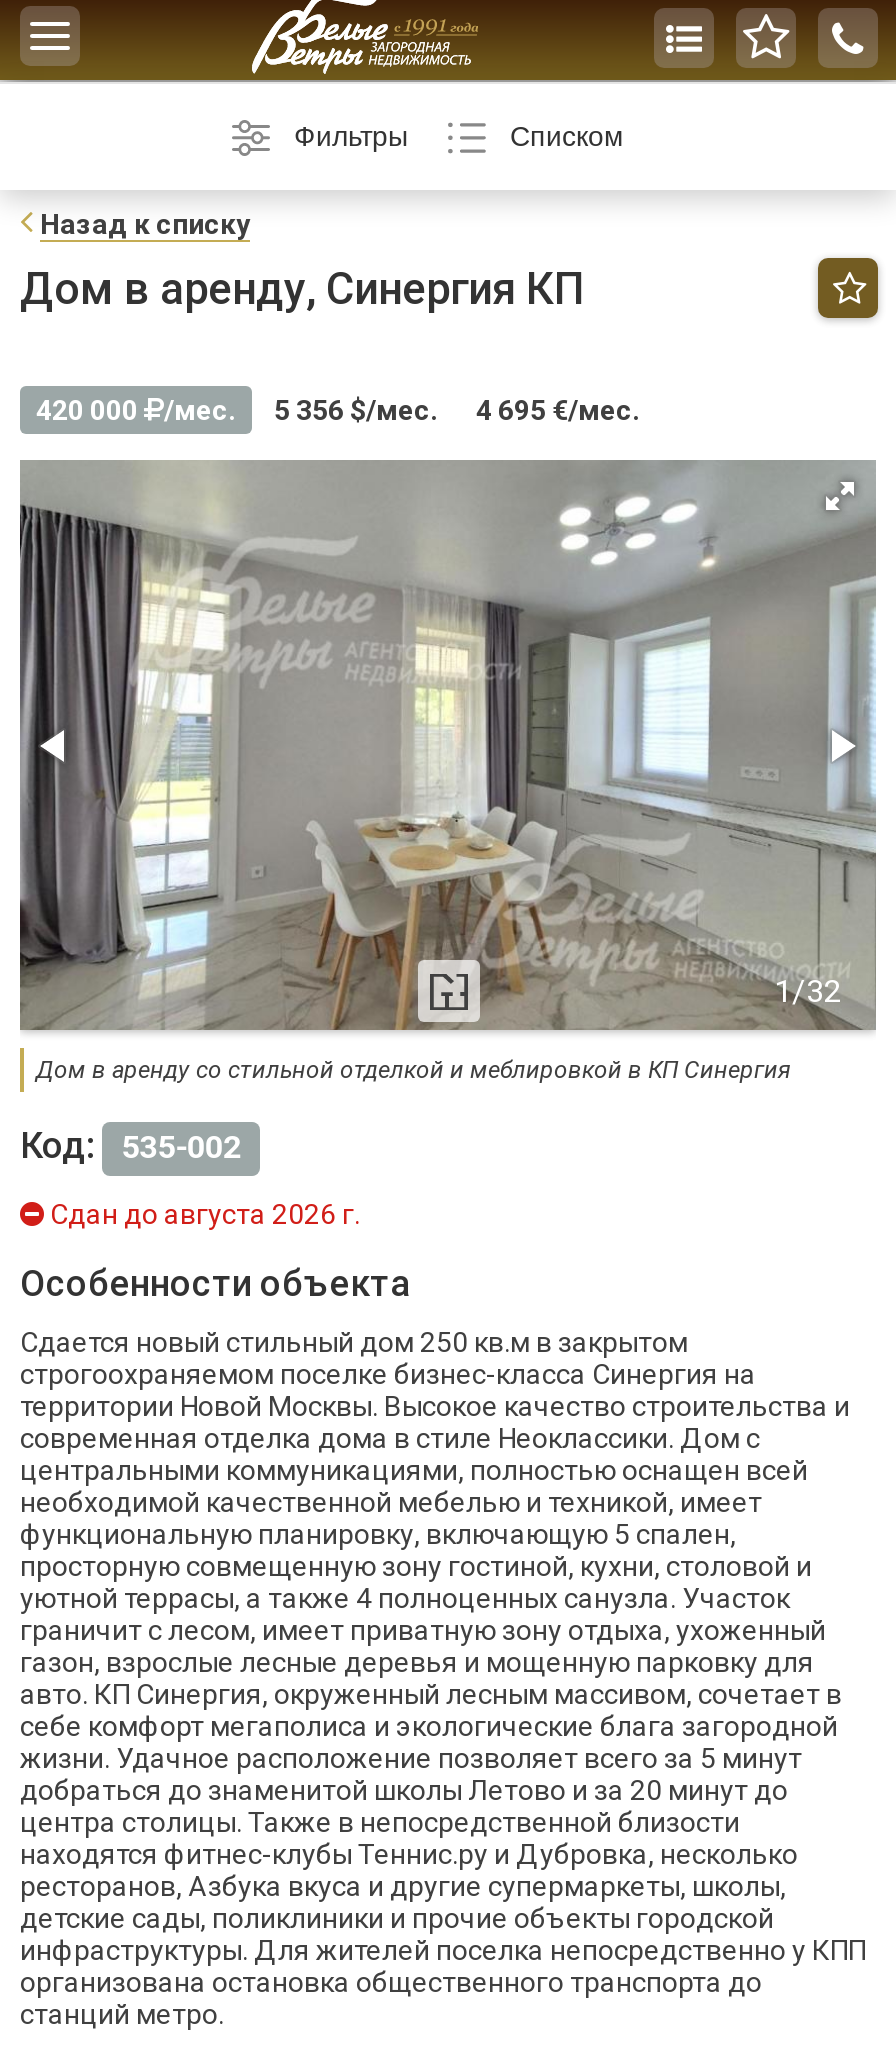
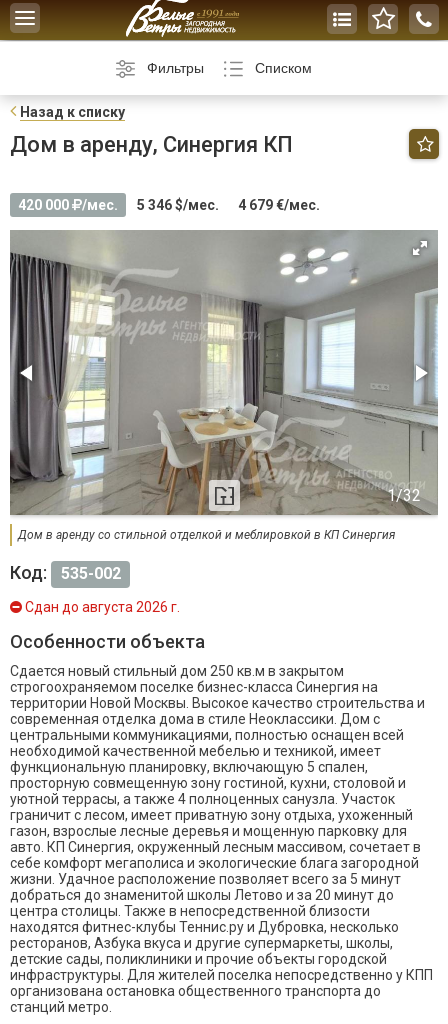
[274,394,438,426] 5 356 $/мес. -> [137,197,219,213] 5 346 $/мес.
[476,394,640,426] 4 695 €/мес. -> [238,197,320,213] 4 679 €/мес.

